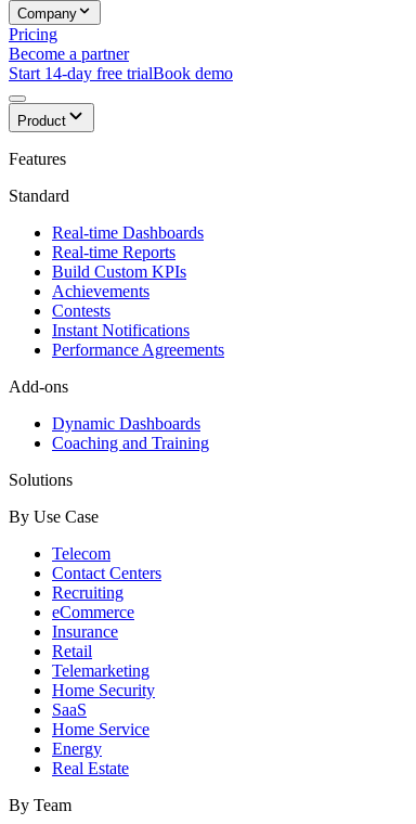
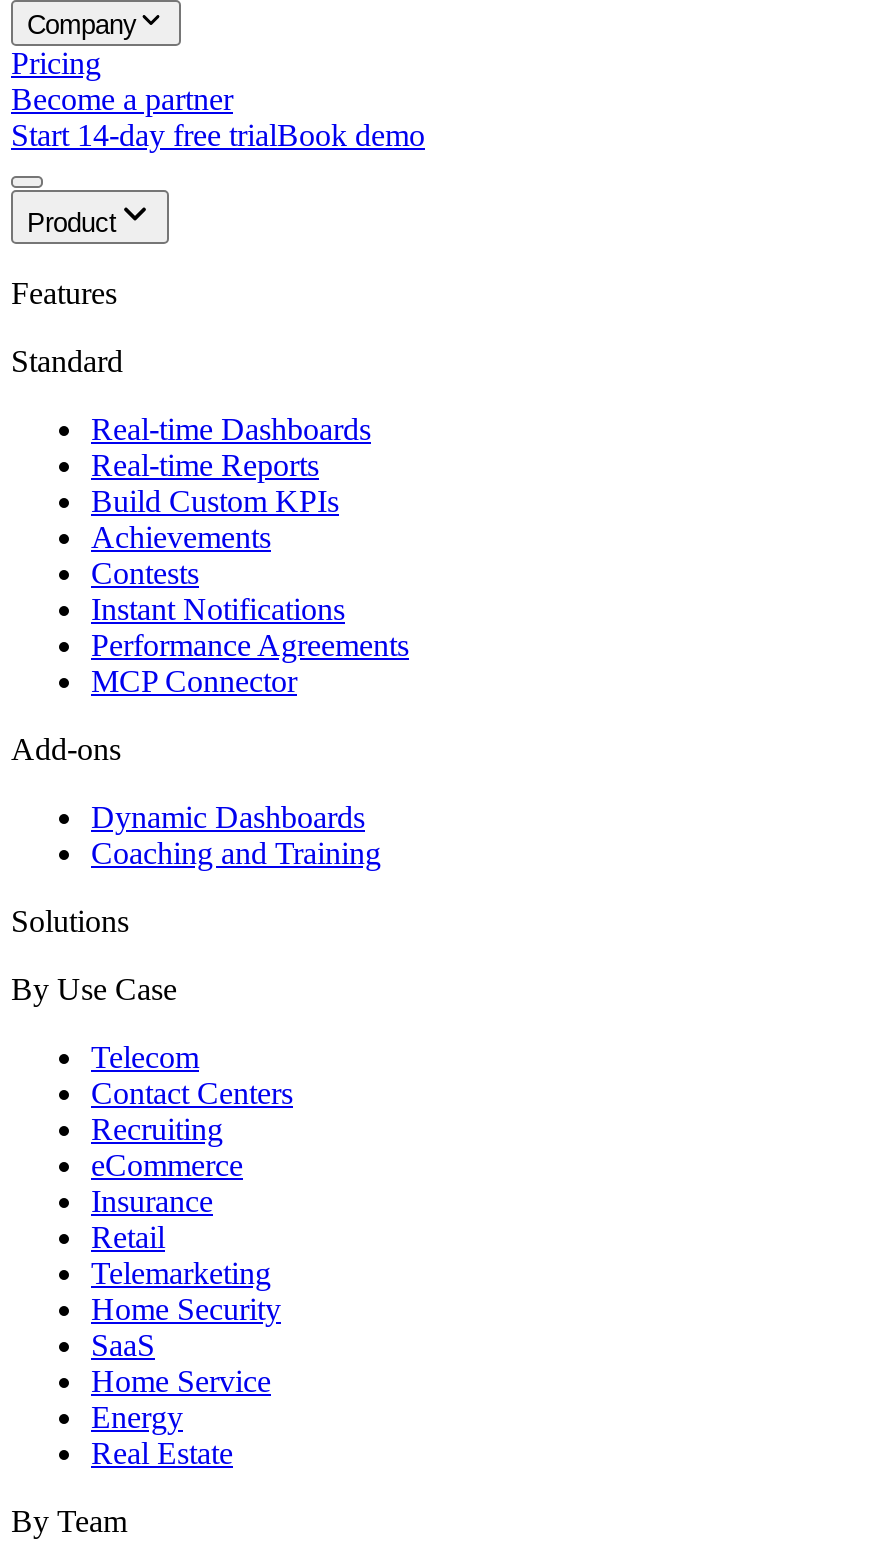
none -> [91,664,297,698] MCP Connector

